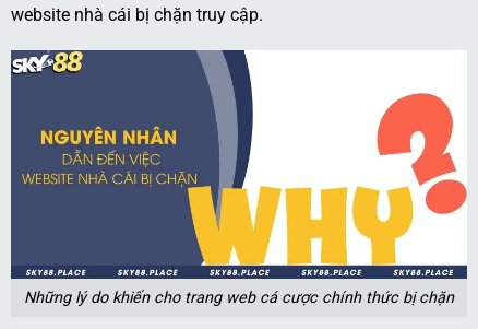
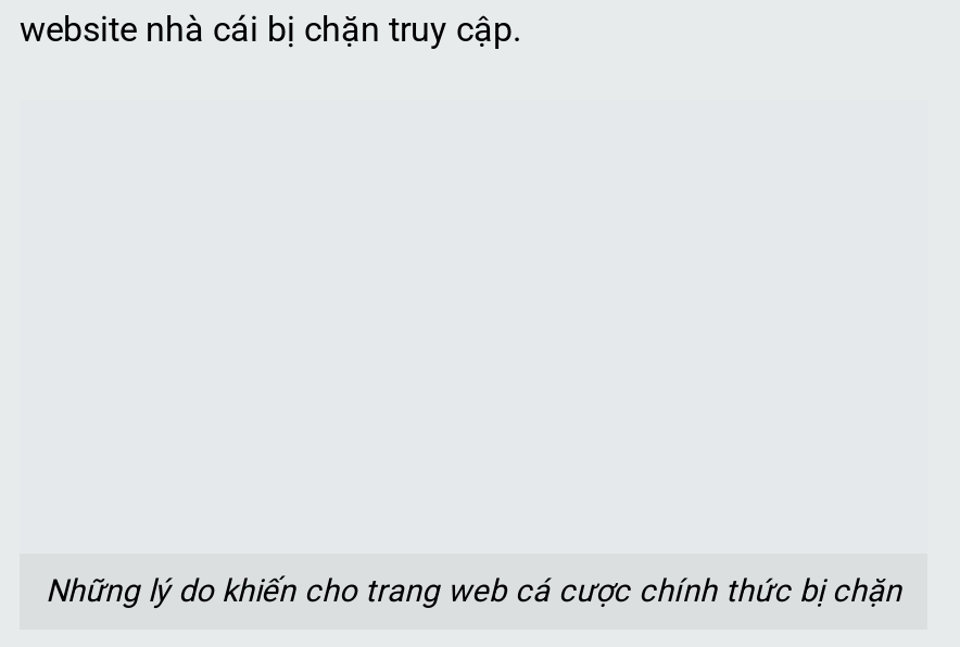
[10,49,468,280] [image] -> none

